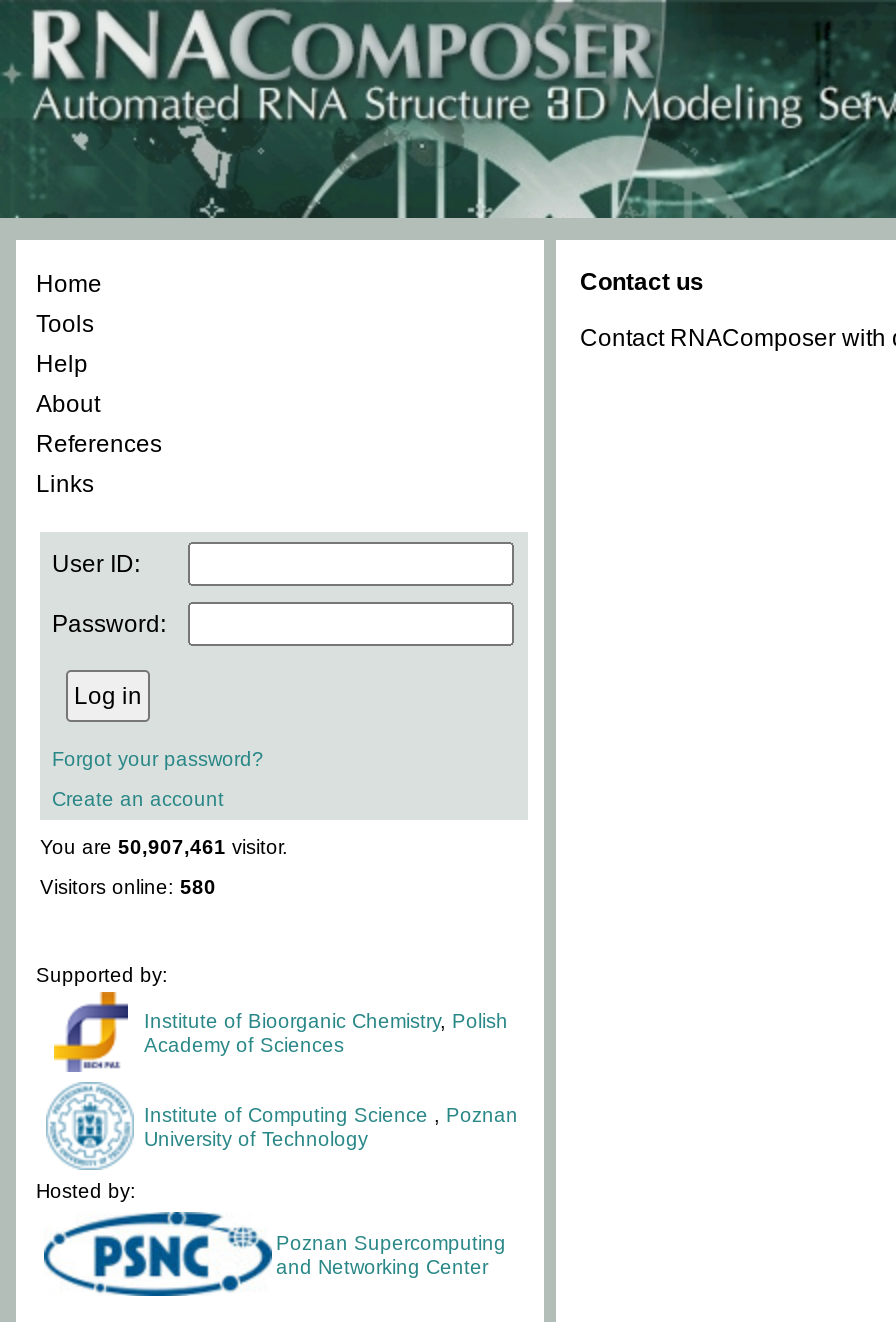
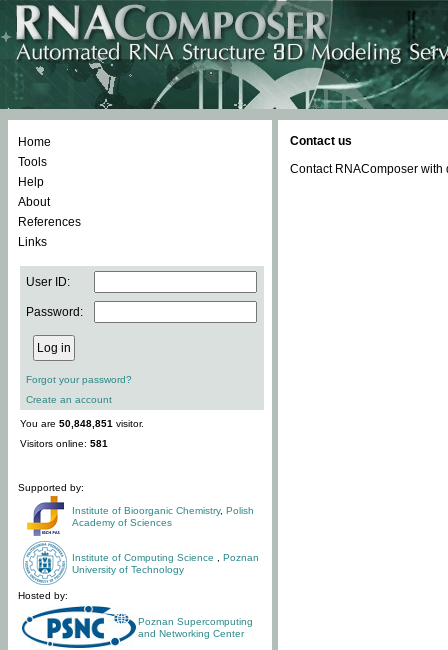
[40,836,288,858] You are 50,907,461 visitor. -> [20,418,144,429] You are 50,848,851 visitor.
[40,876,216,898] Visitors online: 580 -> [20,438,108,449] Visitors online: 581

